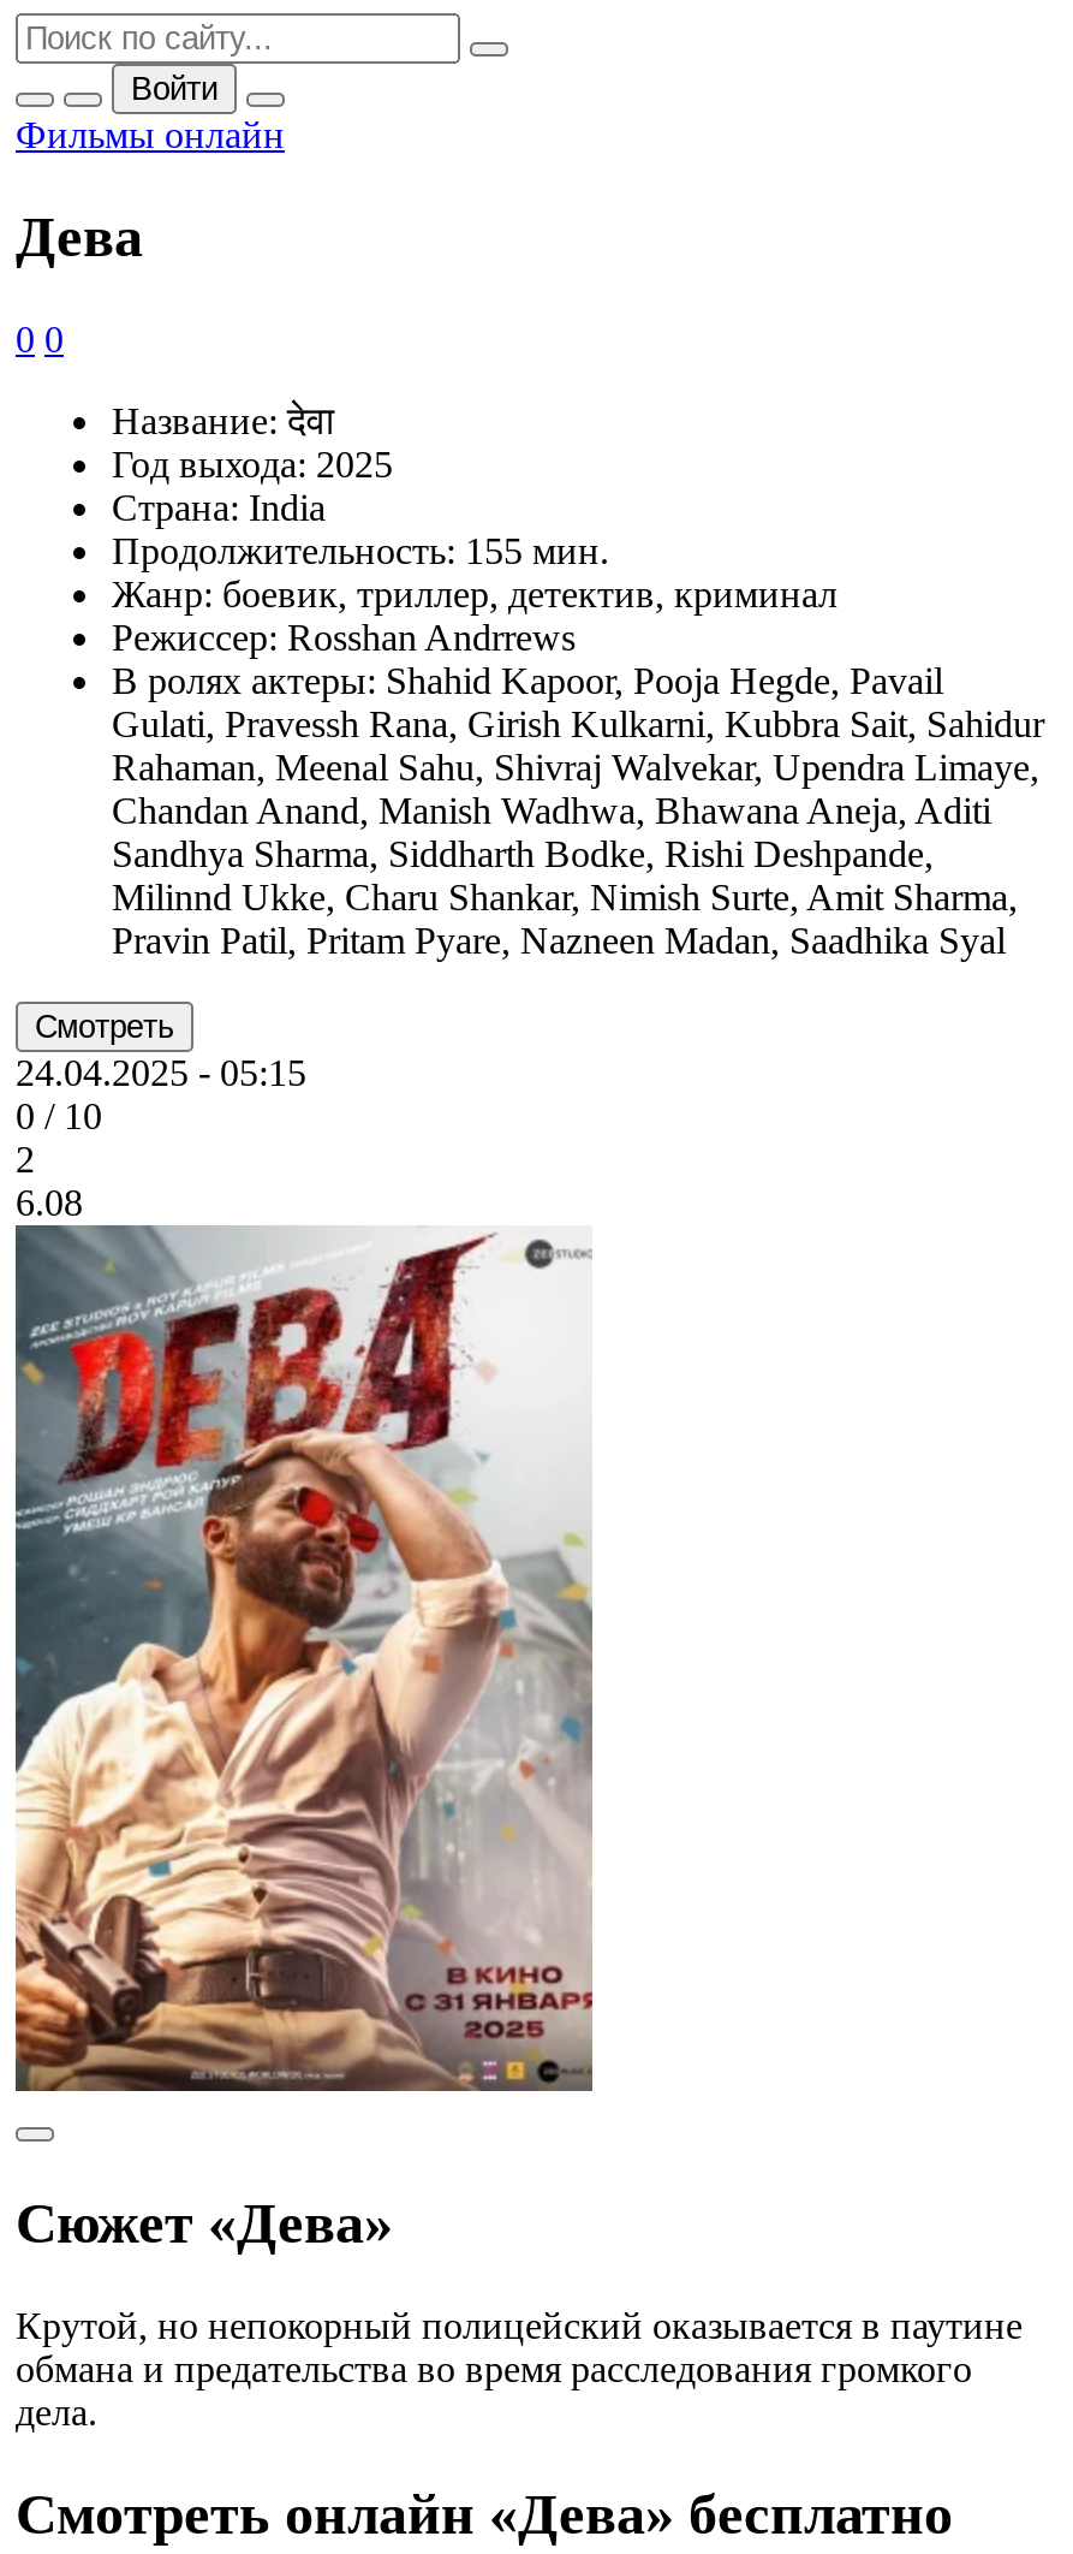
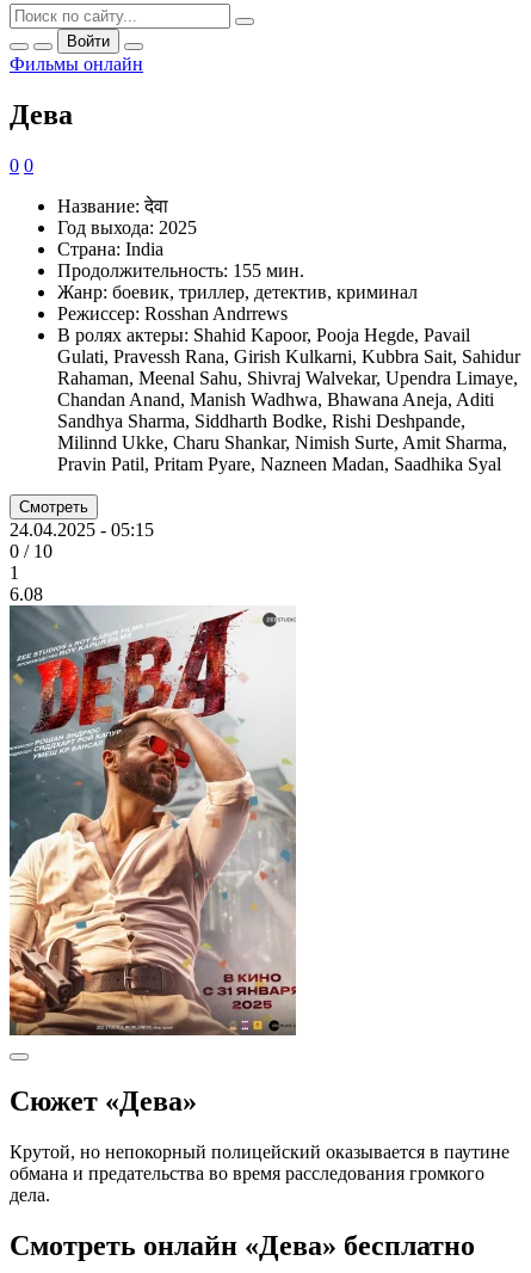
[16,1138,35,1179] 2 -> [10,562,19,583] 1

